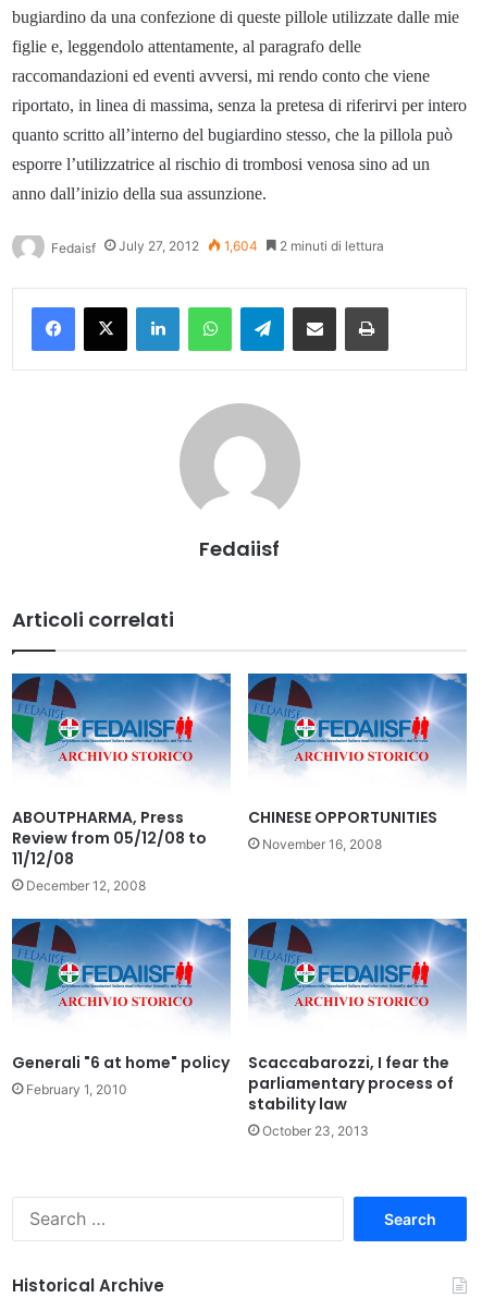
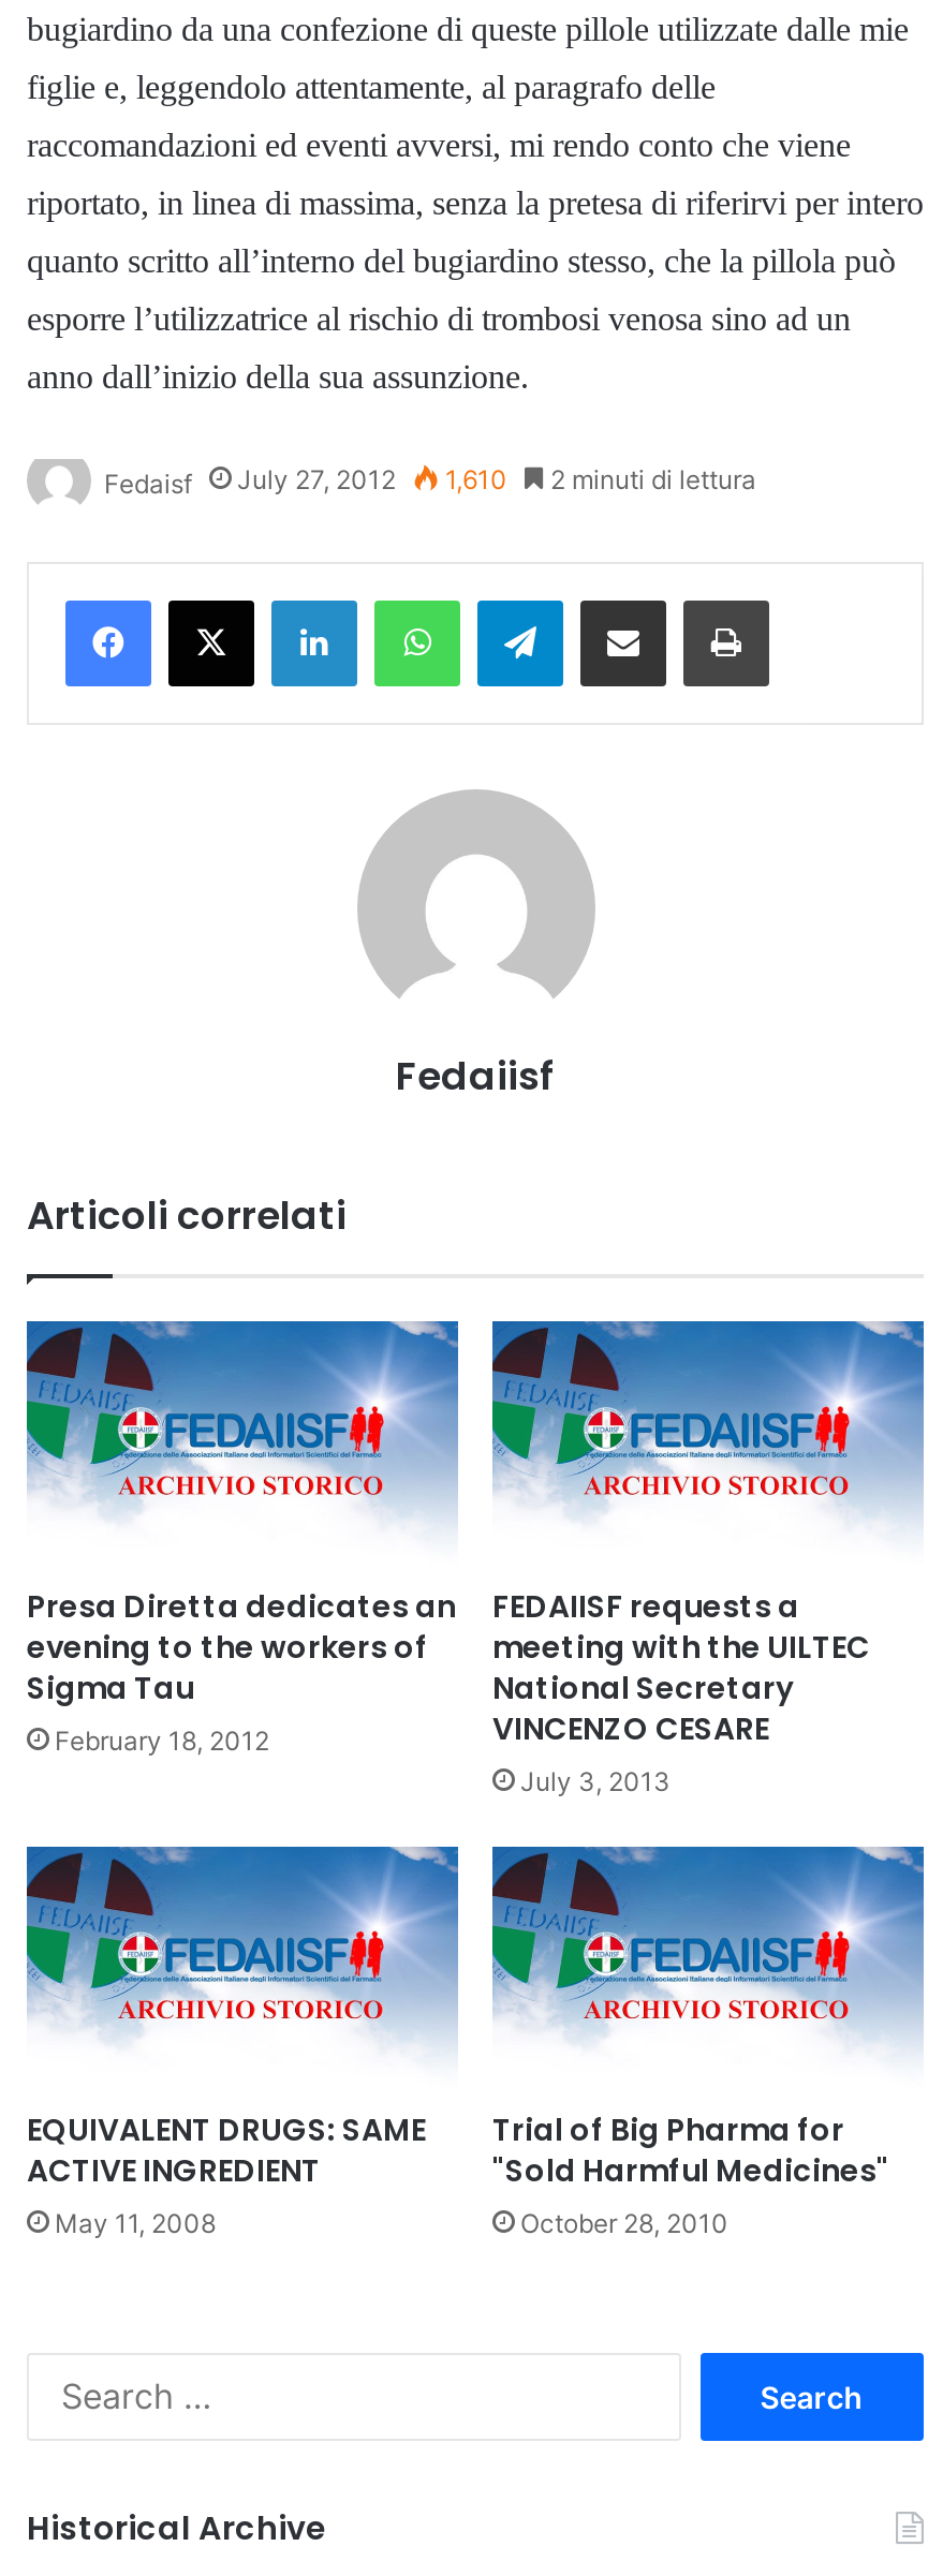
[51,237,384,255] Fedaisf July 27, 2012 1,604 2 minuti di lettura -> [104,465,756,500] Fedaisf July 27, 2012 1,610 2 minuti di lettura
[12,806,207,893] ABOUTPHARMA, Press | Review from 05/12/08 to | 11/12/08 | December 12, 2008 -> [27,1584,456,1756] Presa Diretta dedicates an | evening to the workers of | Sigma Tau | February 18, 2012
[248,806,437,852] CHINESE OPPORTUNITIES | November 16, 2008 -> [492,1584,870,1797] FEDAIISF requests a | meeting with the UILTEC | National Secretary | VINCENZO CESARE | July 3, 2013
[11,918,232,1097] [image] | Generali "6 at home" policy | February 1, 2010 -> [25,1806,458,2239] [image] | EQUIVALENT DRUGS: SAME | ACTIVE INGREDIENT | May 11, 2008
[247,918,468,1139] [image] | Scaccabarozzi, I fear the | parliamentary process of | stability law | October 23, 2013 -> [490,1806,924,2239] [image] | Trial of Big Pharma for | "Sold Harmful Medicines" | October 28, 2010

